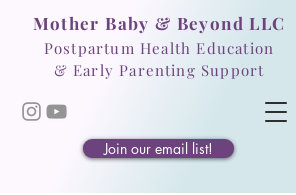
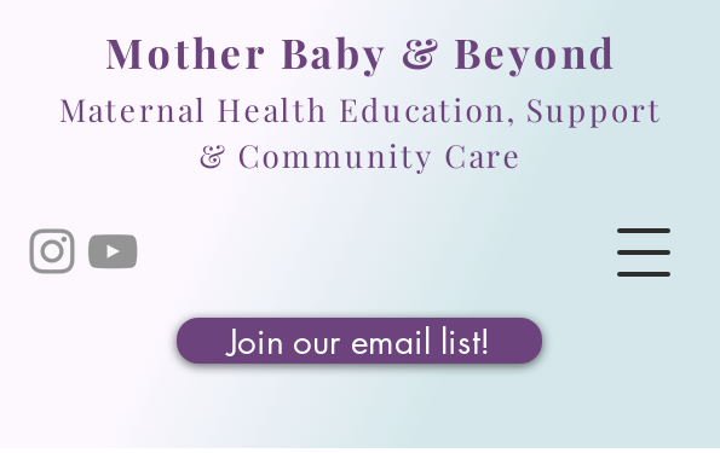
[33,12,285,80] Mother Baby & Beyond LLC | Postpartum Health Education | & Early Parenting Support -> [59,25,662,175] Mother Baby & Beyond | Maternal Health Education, Support | & Community Care

